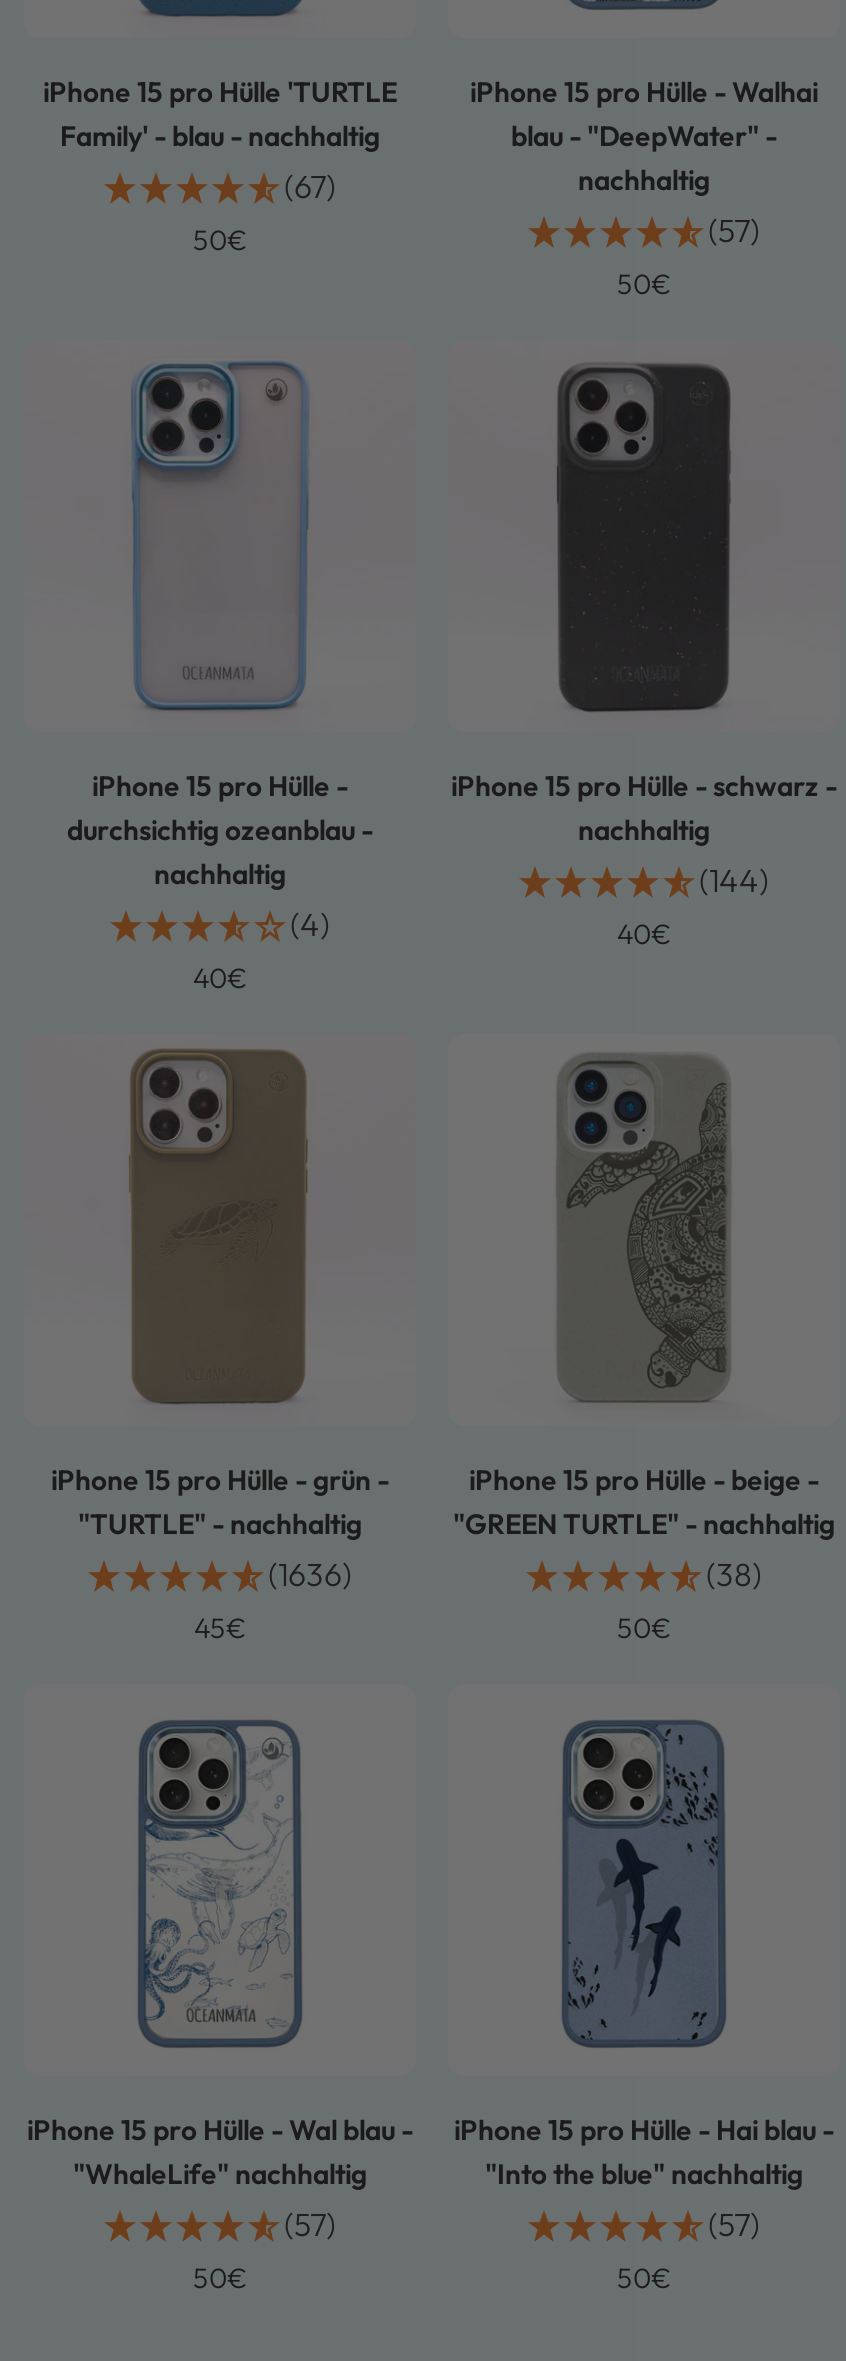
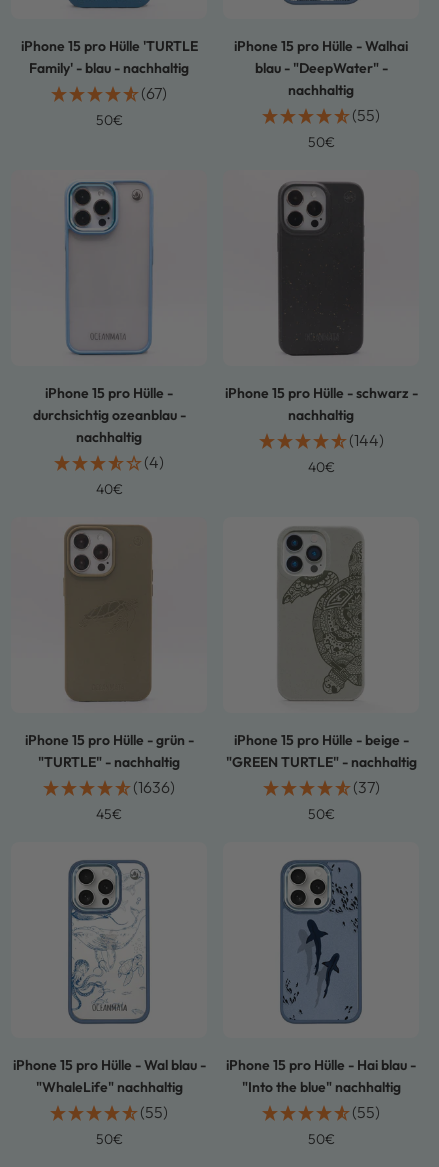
[708,211,760,251] (57) -> [352,105,380,125] (55)
[706,1555,762,1595] (38) -> [352,777,379,797] (37)
[284,2205,336,2245] (57) -> [140,1102,168,1122] (55)
[708,2205,760,2245] (57) -> [352,1102,380,1122] (55)

